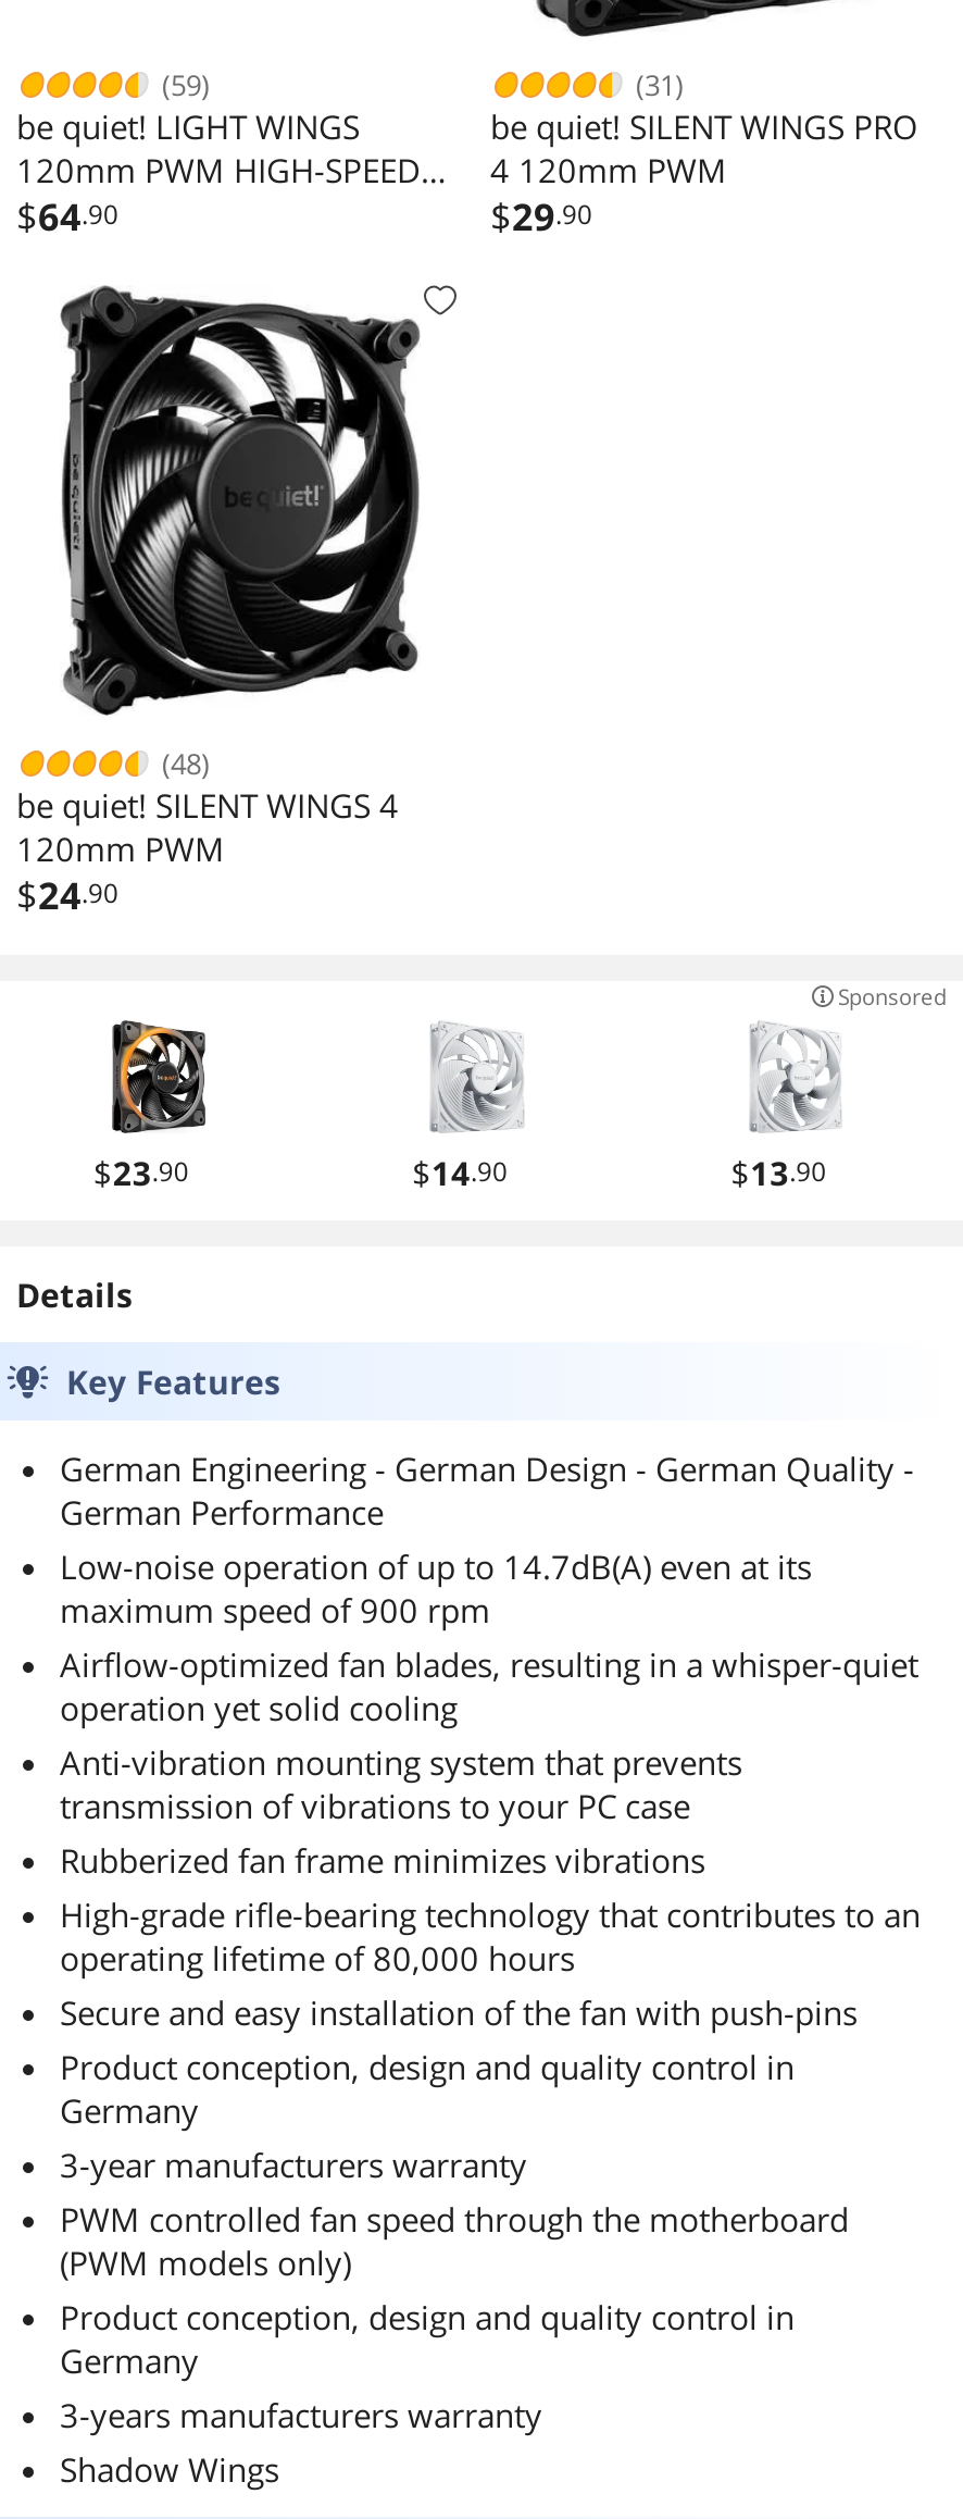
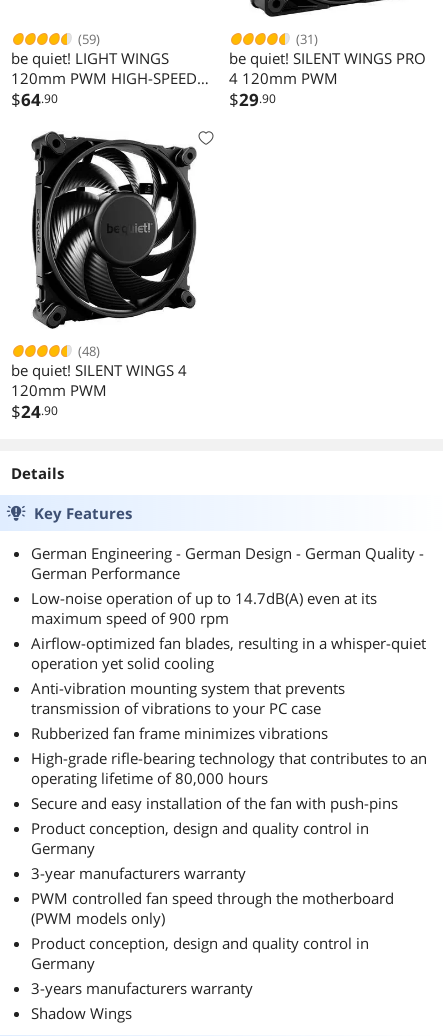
[838,981,947,1012] Sponsored -> none
[93,1018,826,1194] [image] | $23.90 | $14.90 | $13.90 -> none
[429,1022,523,1133] [image] -> none
[749,1022,840,1133] [image] -> none

